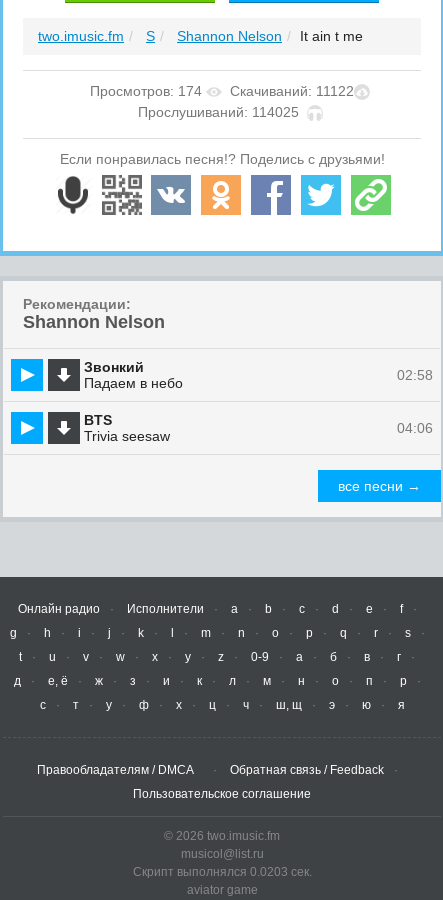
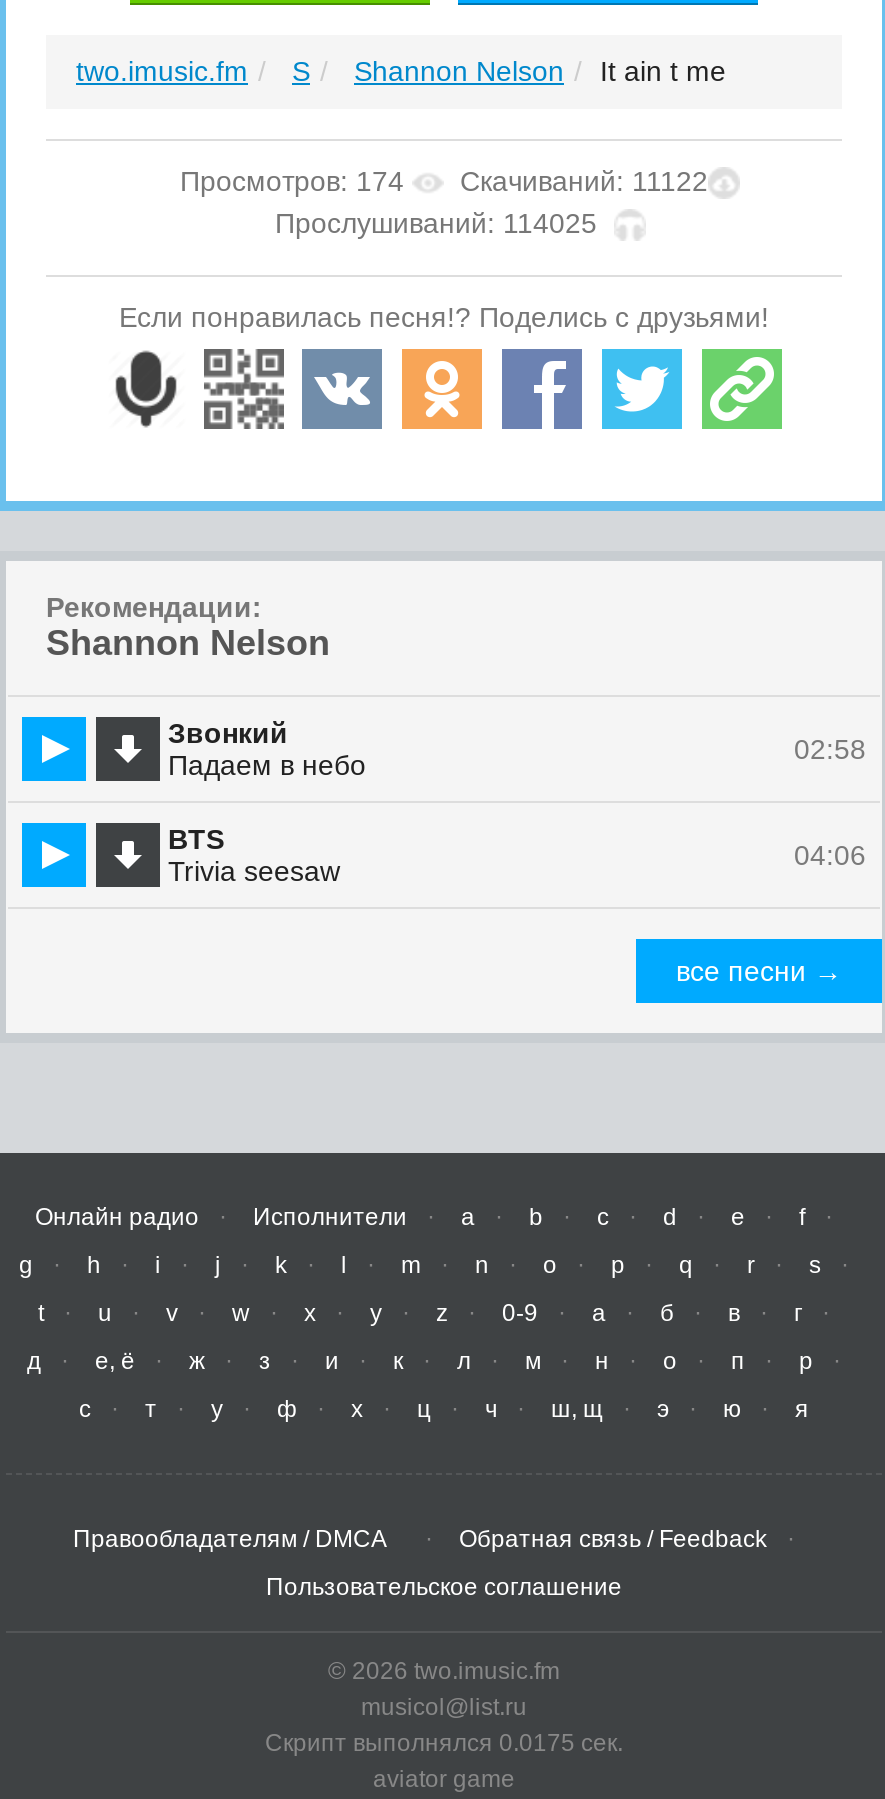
[132,865,311,879] Скрипт выполнялся 0.0203 сек. -> [265,1729,623,1757] Скрипт выполнялся 0.0175 сек.

